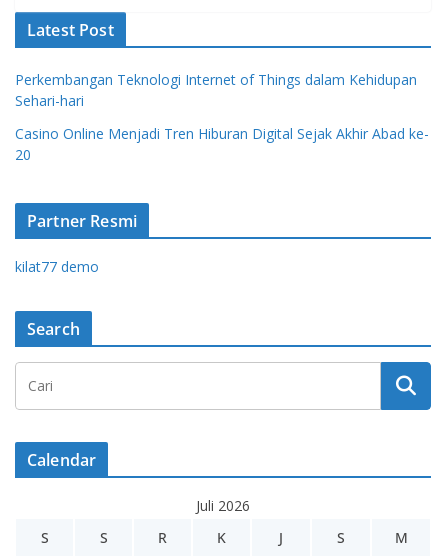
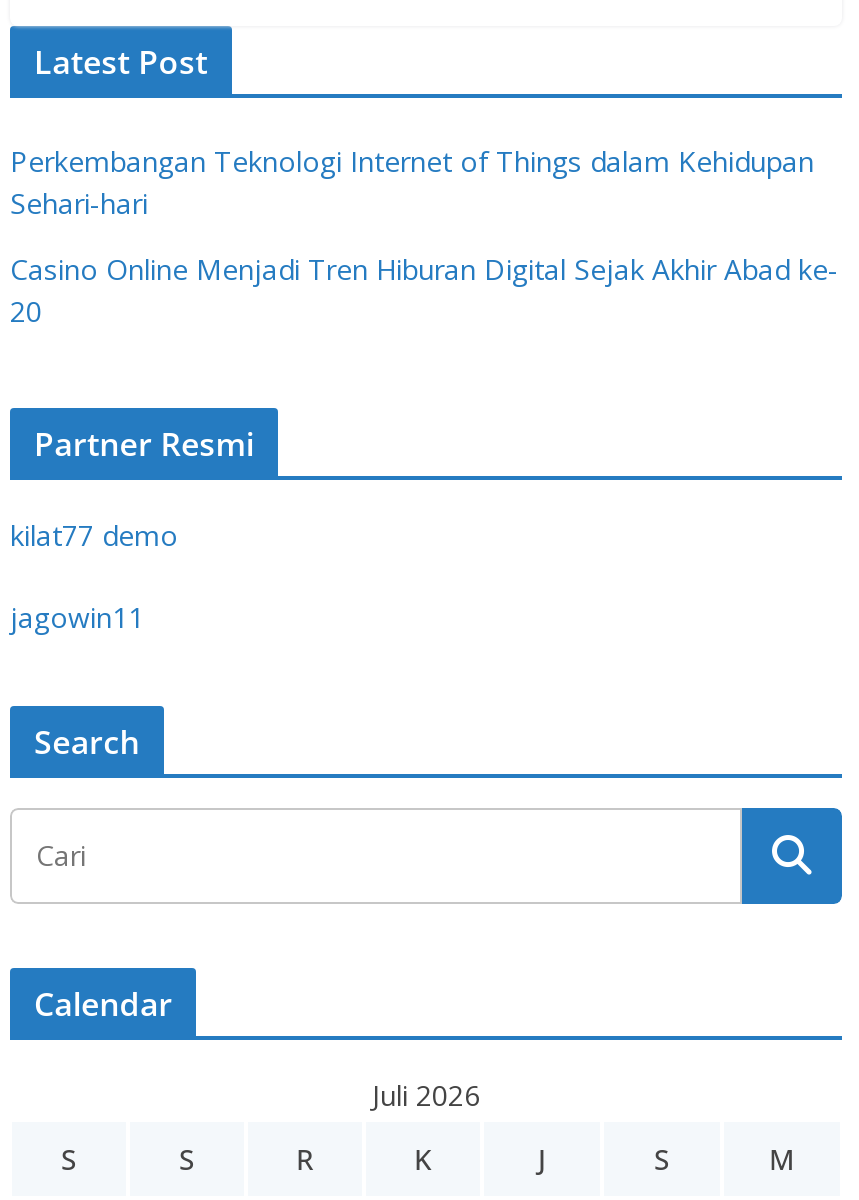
none -> [10,598,144,636] jagowin11

